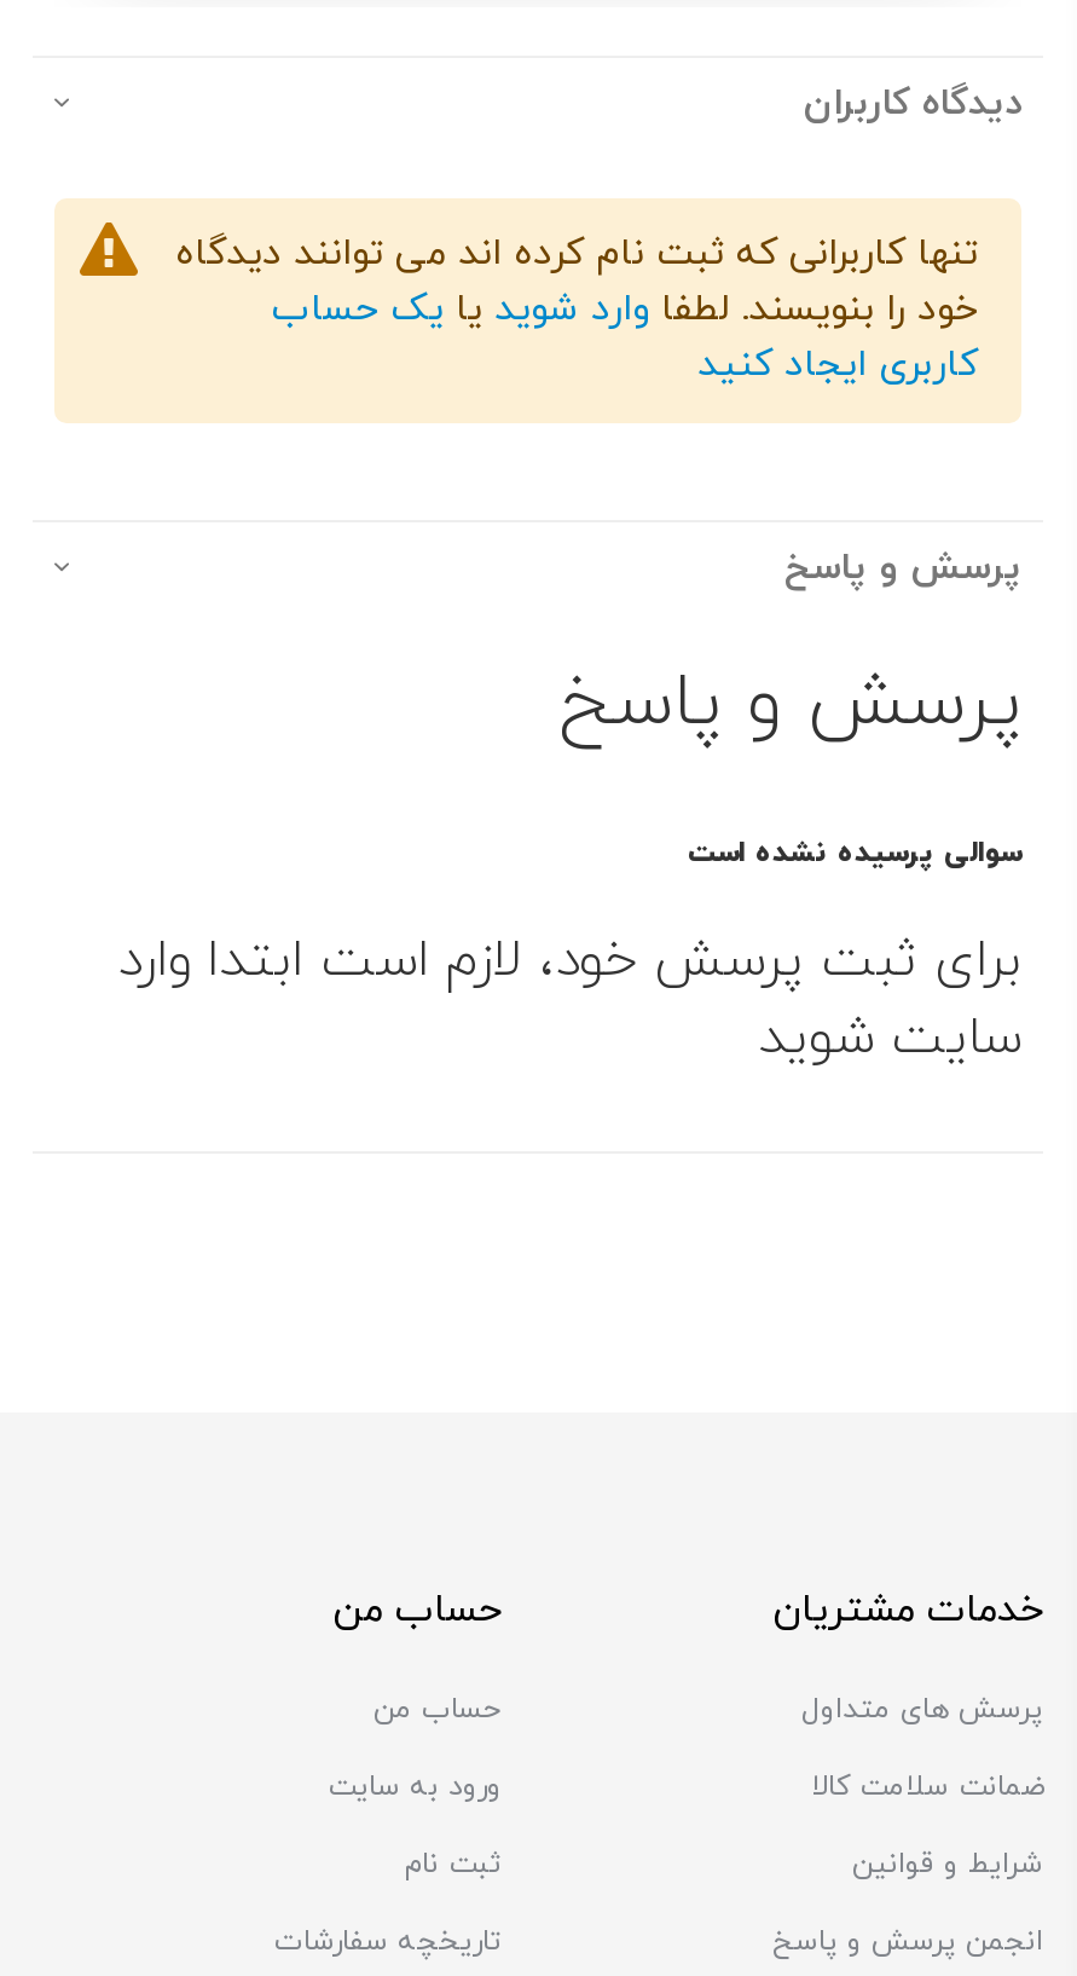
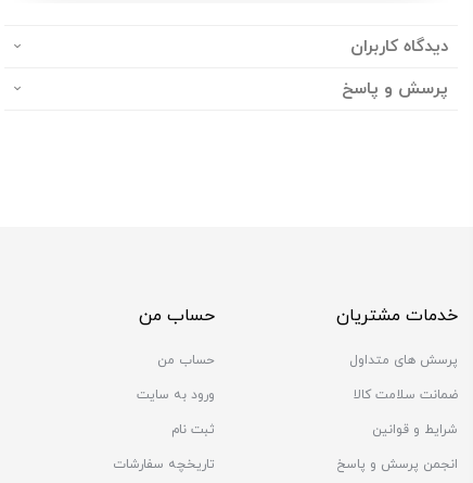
[54,198,1021,423] [image] | تنها کاربرانی که ثبت نام کرده اند می توانند دیدگاه | خود را بنویسند. لطفا وارد شوید یا یک حساب | کاربری ایجاد کنید -> none
[117,651,1021,1076] پرسش و پاسخ | سوالی پرسیده نشده است | برای ثبت پرسش خود، لازم است ابتدا وارد | سایت شوید -> none

